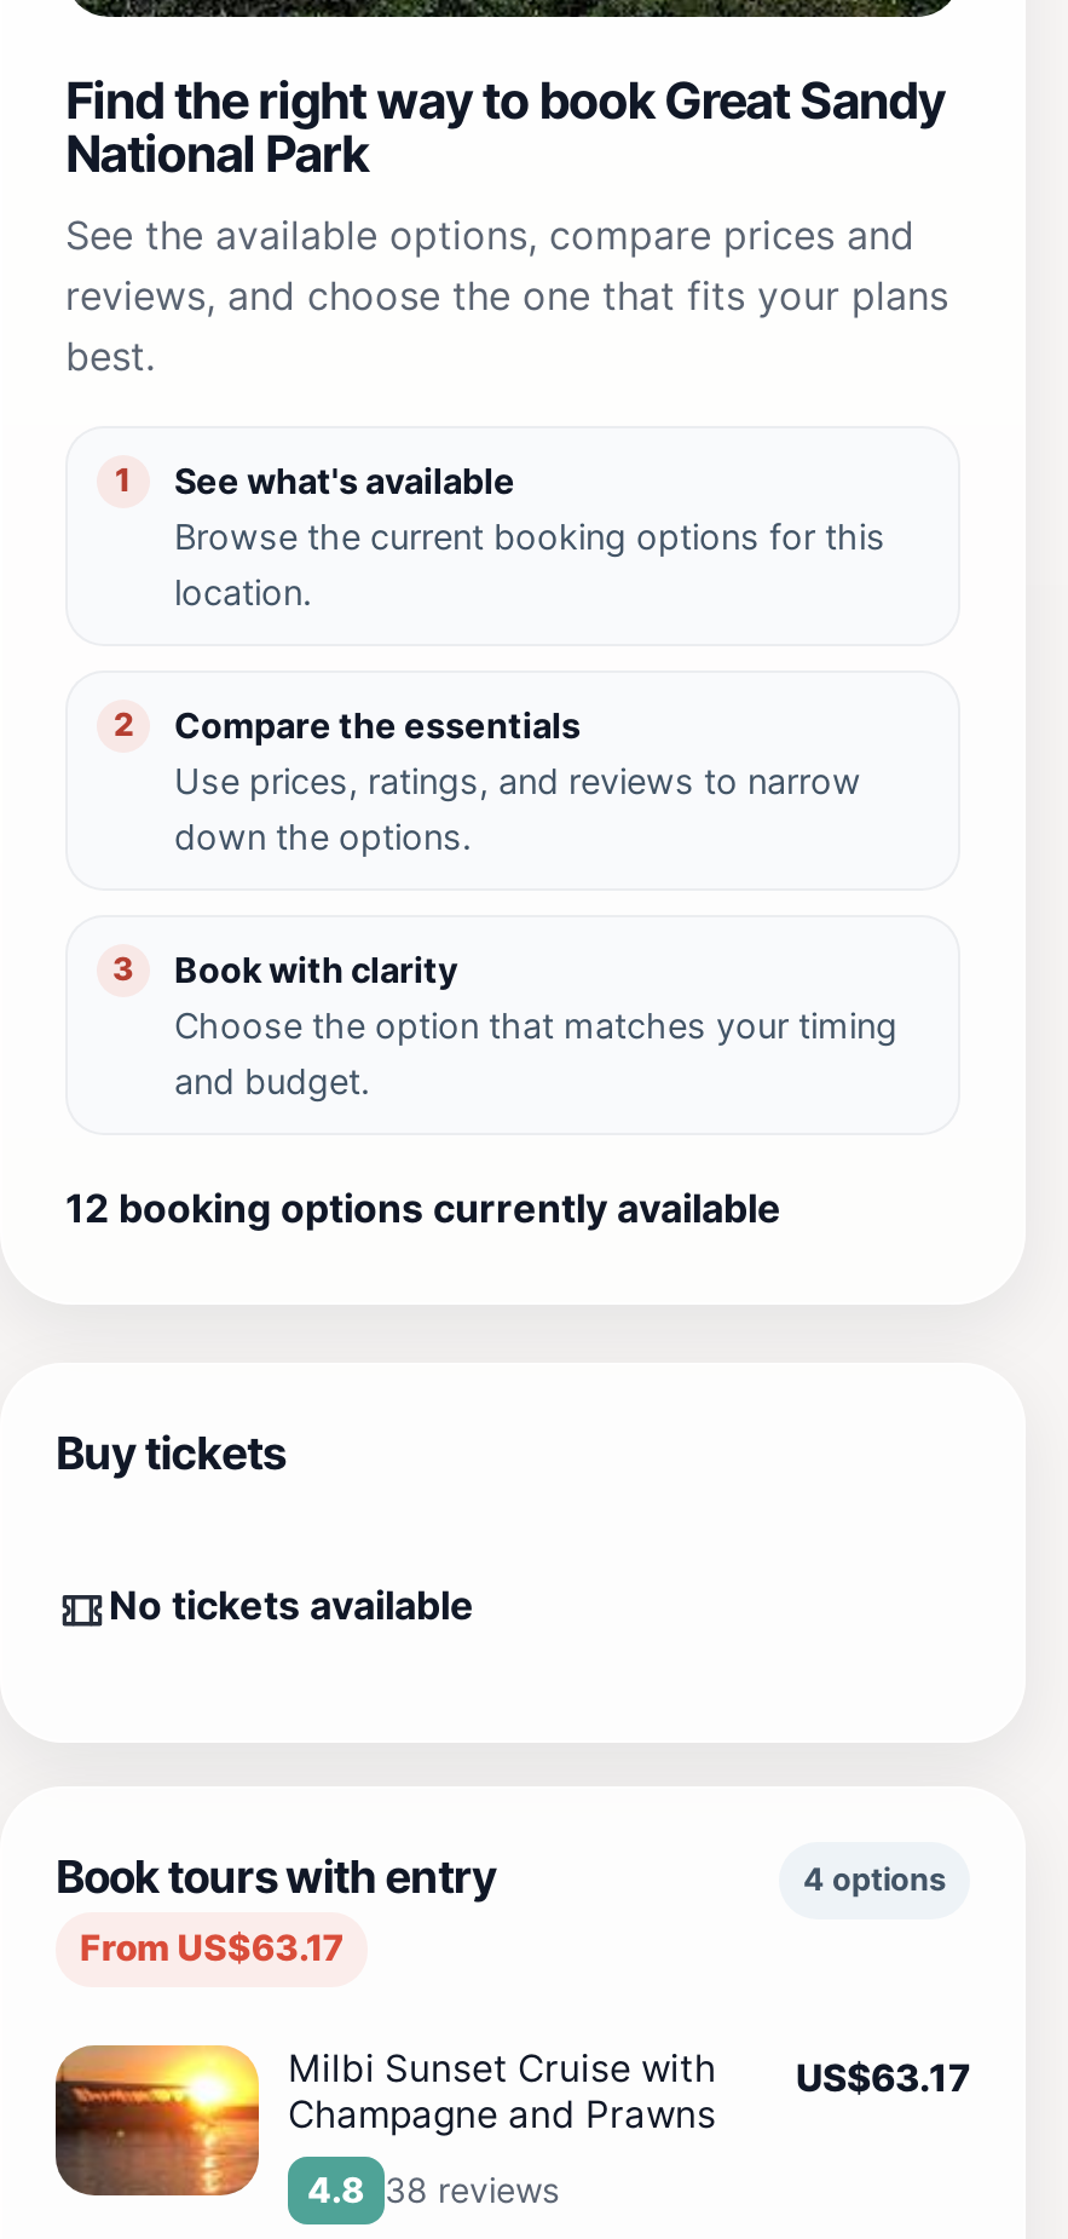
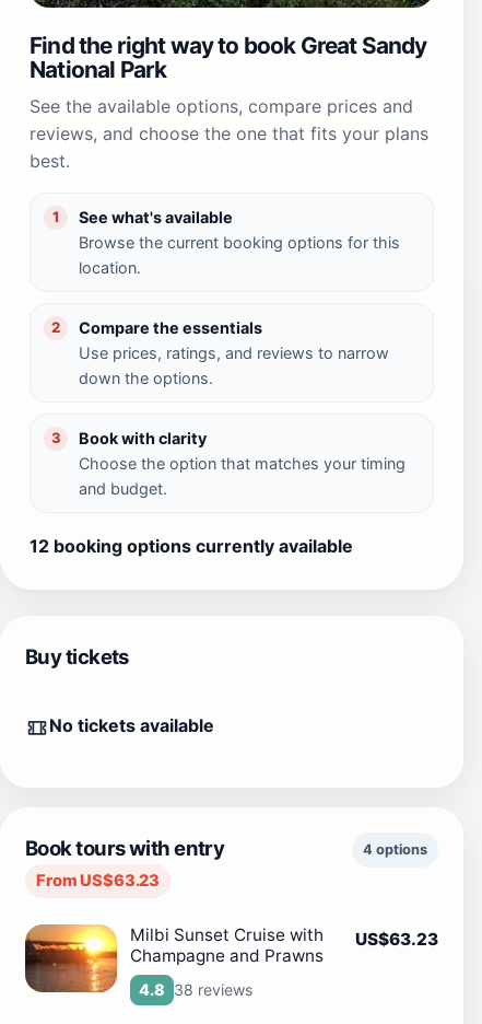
[80,1926,344,1970] From US$63.17 -> [36,871,160,890] From US$63.23
[288,2045,970,2100] Milbi Sunset Cruise with US$63.17 -> [130,924,438,949] Milbi Sunset Cruise with US$63.23

